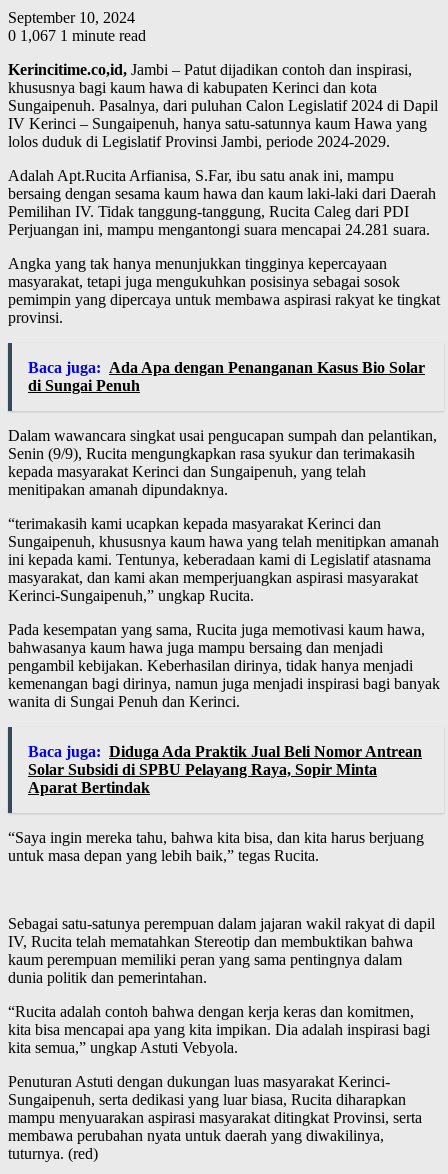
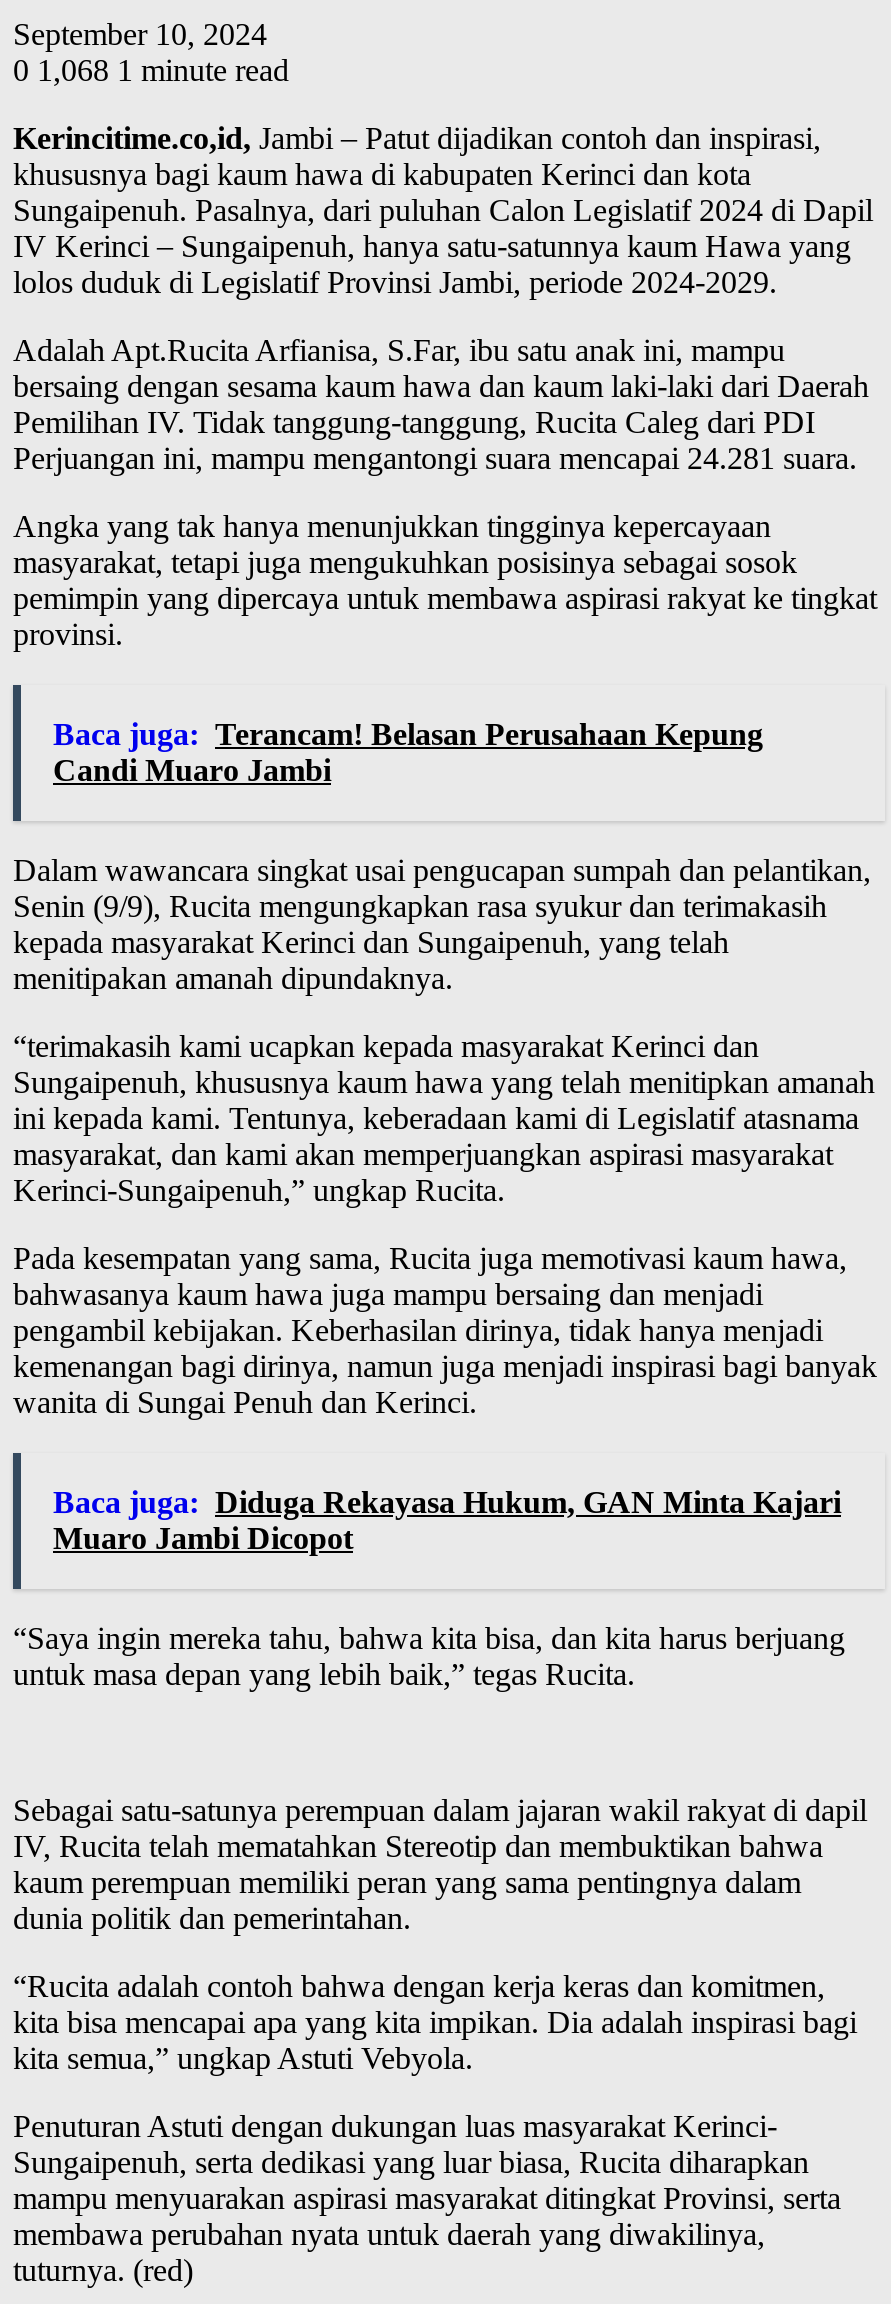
[8,27,146,44] 0 1,067 1 minute read -> [13,53,289,87] 0 1,068 1 minute read
[28,359,425,394] Baca juga: Ada Apa dengan Penanganan Kasus Bio Solar | di Sungai Penuh -> [53,717,763,787] Baca juga: Terancam! Belasan Perusahaan Kepung | Candi Muaro Jambi
[28,743,422,796] Baca juga: Diduga Ada Praktik Jual Beli Nomor Antrean | Solar Subsidi di SPBU Pelayang Raya, Sopir Minta | Aparat Bertindak -> [53,1485,841,1555] Baca juga: Diduga Rekayasa Hukum, GAN Minta Kajari | Muaro Jambi Dicopot

